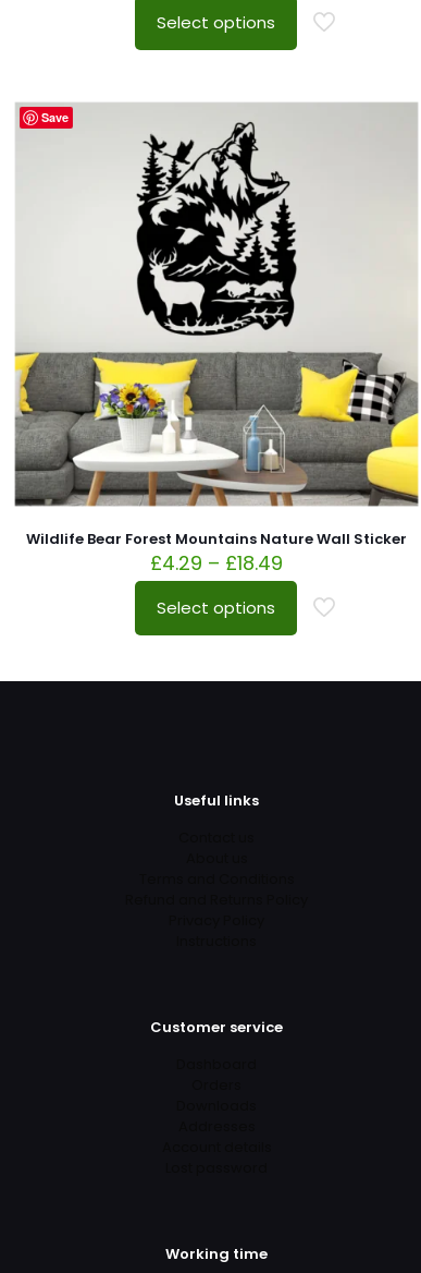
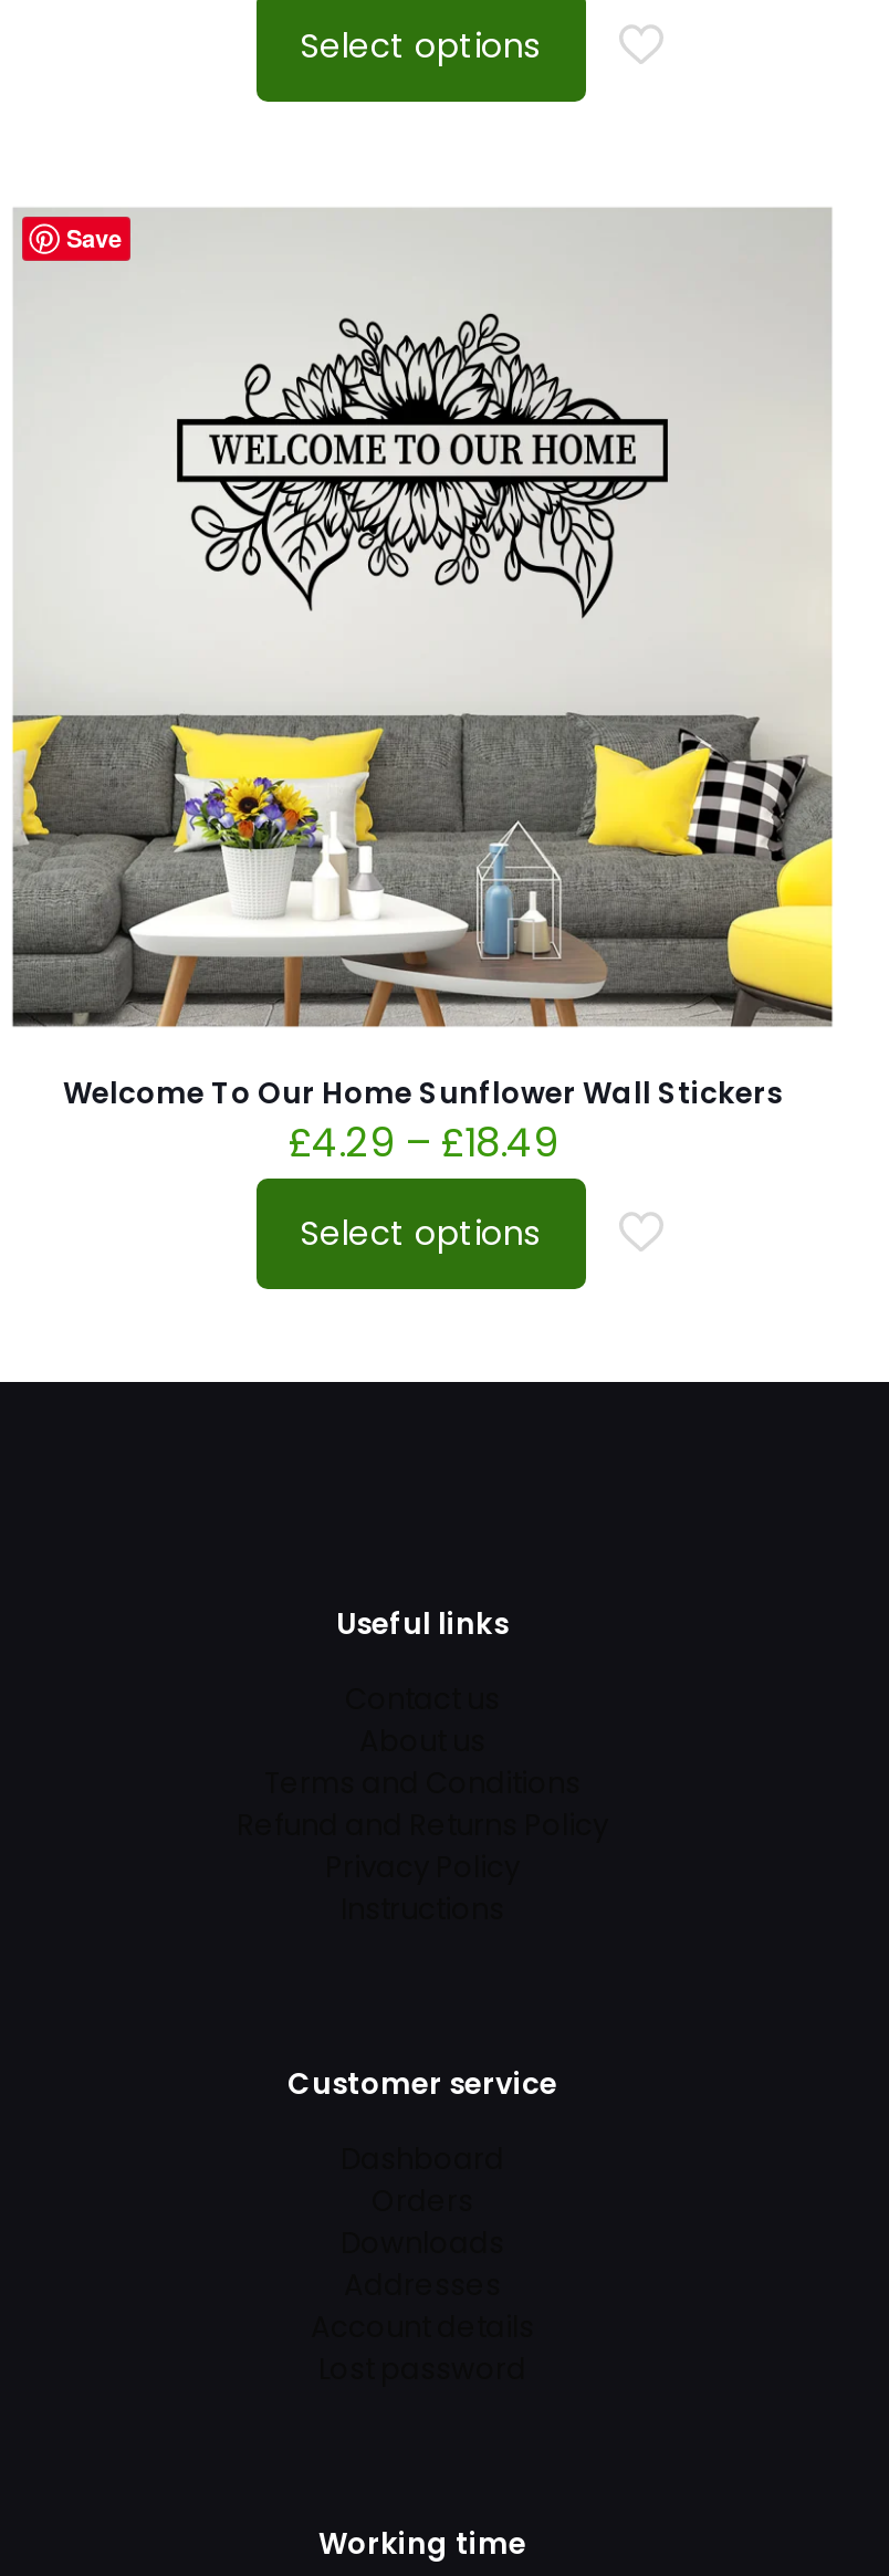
[96,121,337,337] [image] -> [175,248,670,681] [image]
[26,528,407,549] Wildlife Bear Forest Mountains Nature Wall Sticker -> [63,1072,782,1114] Welcome To Our Home Sunflower Wall Stickers

